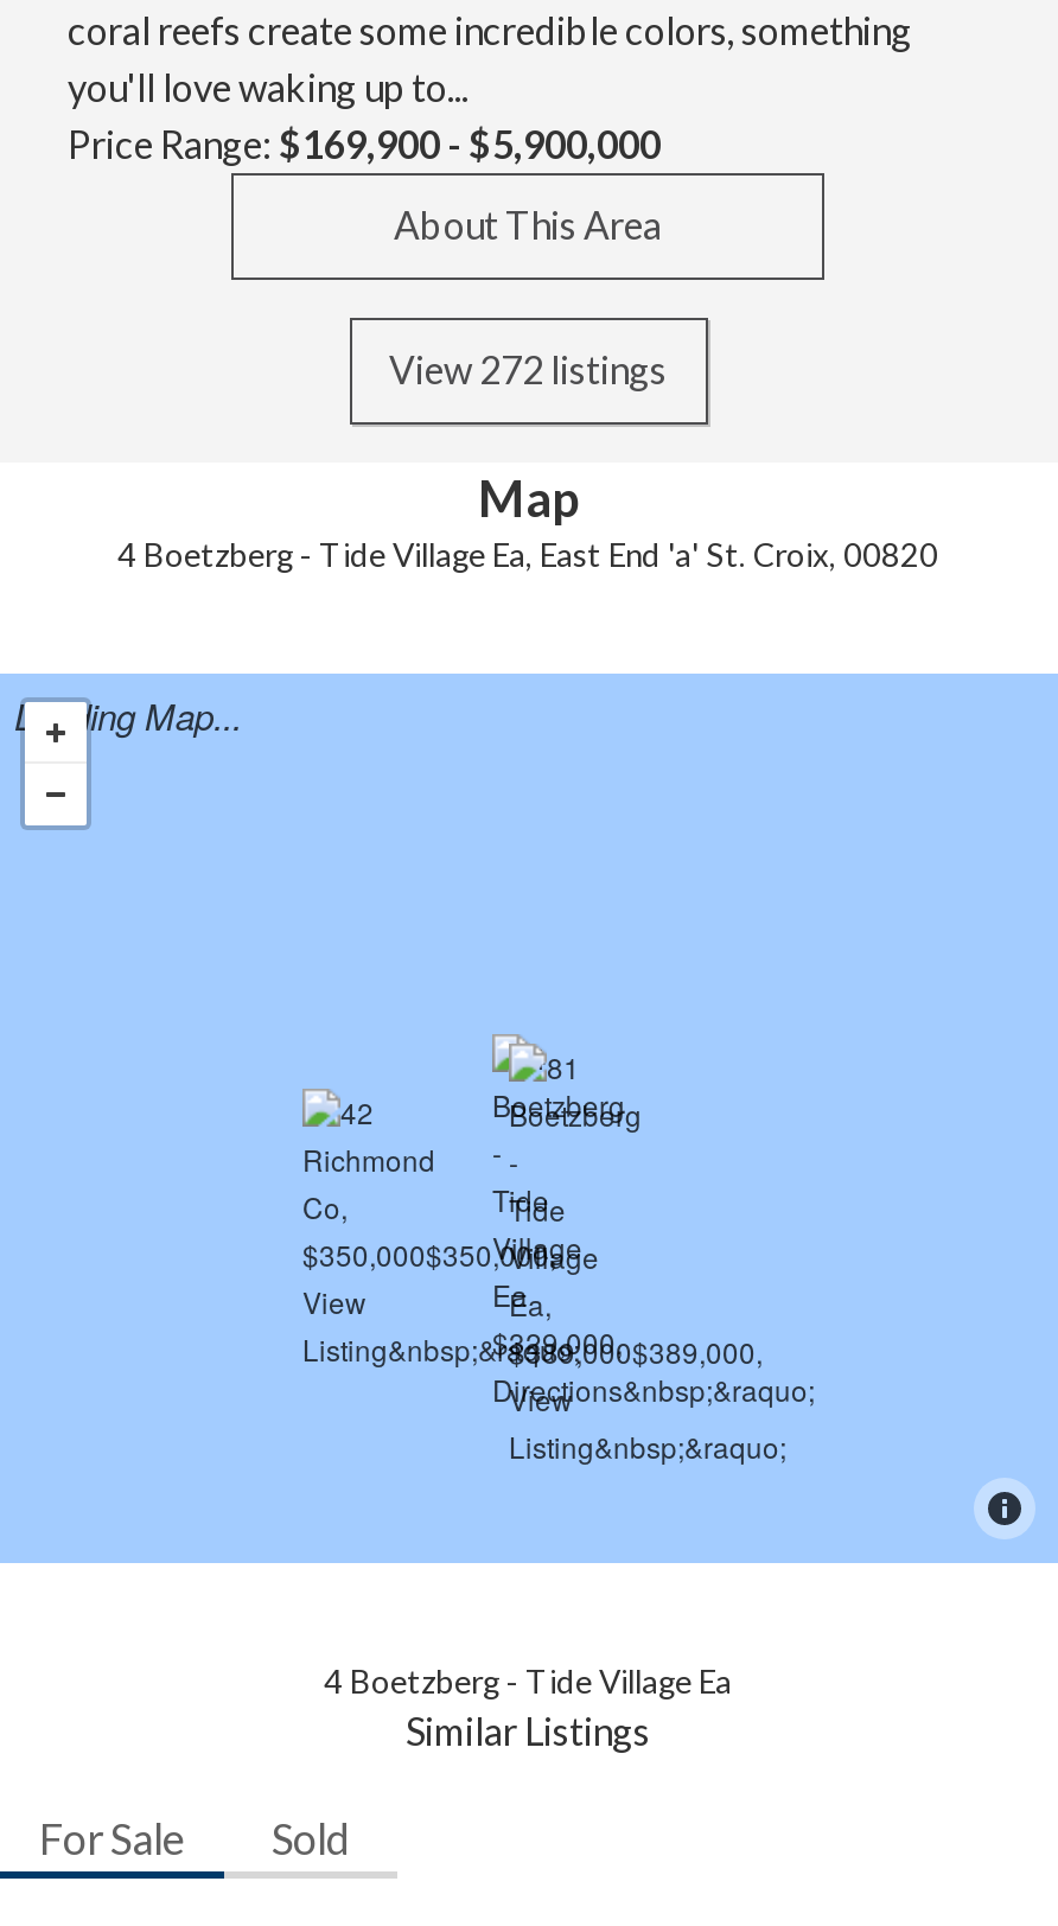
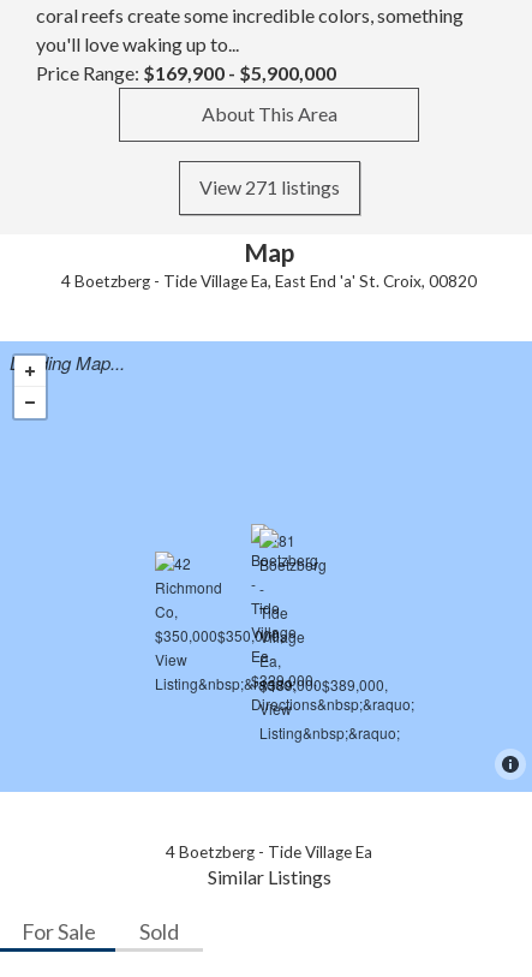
[389,347,667,393] View 272 listings -> [199,176,339,199] View 271 listings

